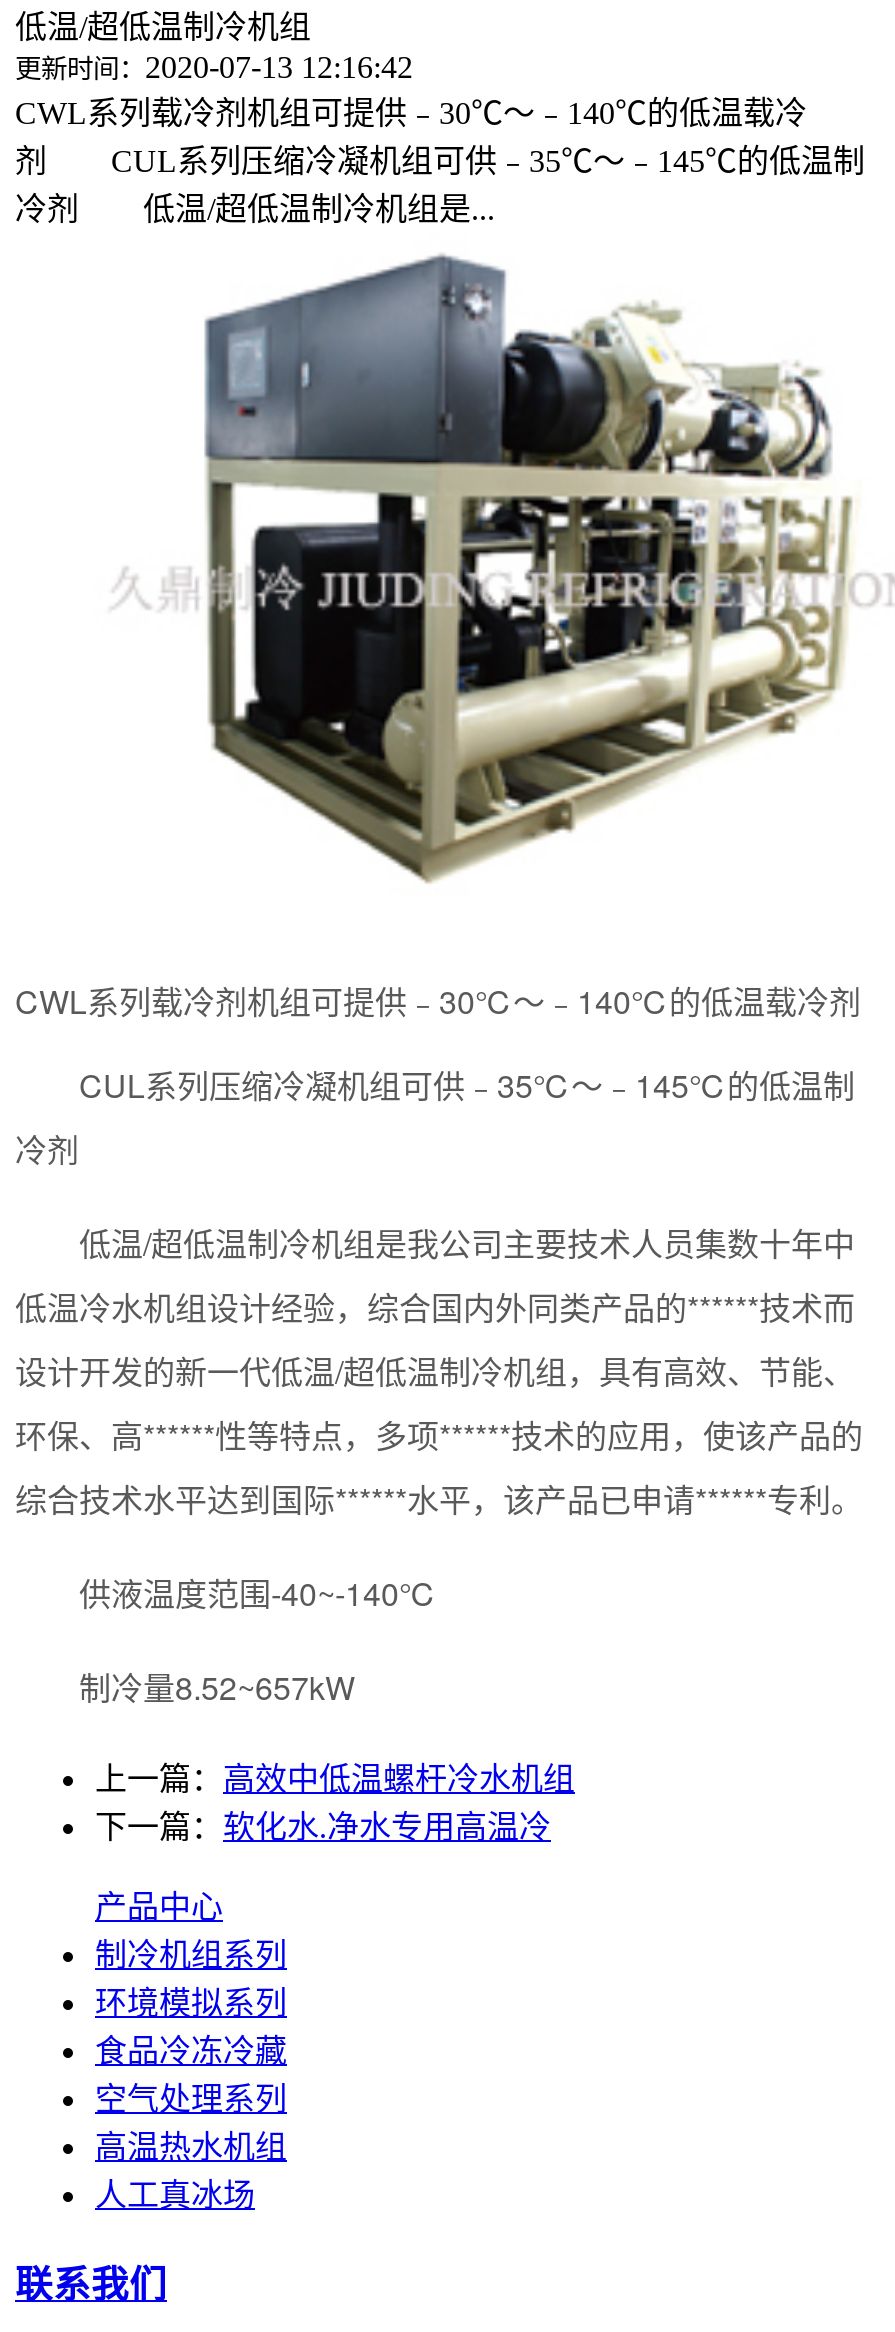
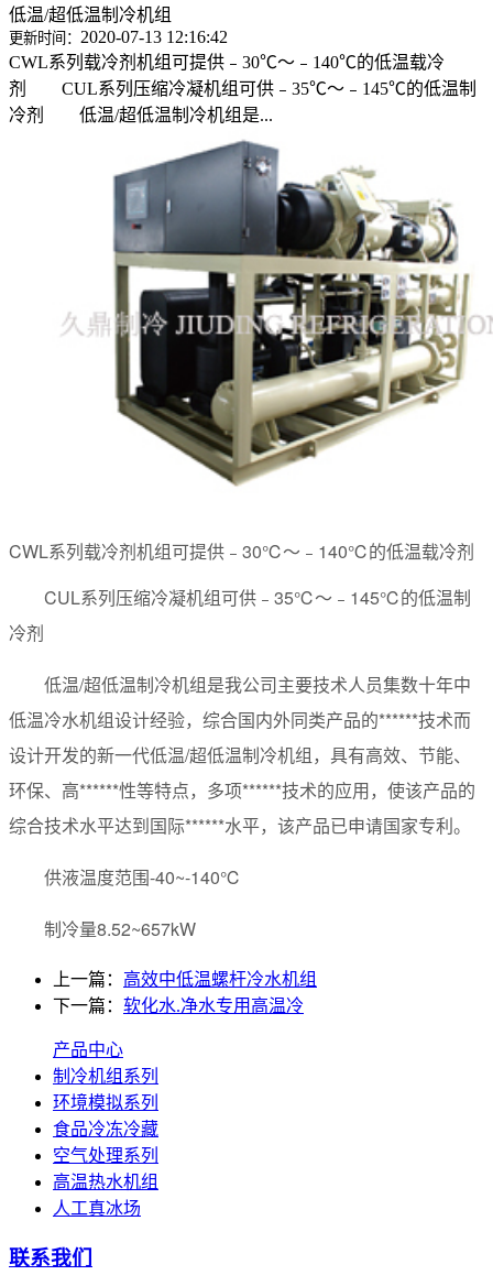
[15,1476,863,1522] 综合技术水平达到国际******水平，该产品已申请******专利。 -> [9,813,471,838] 综合技术水平达到国际******水平，该产品已申请国家专利。

